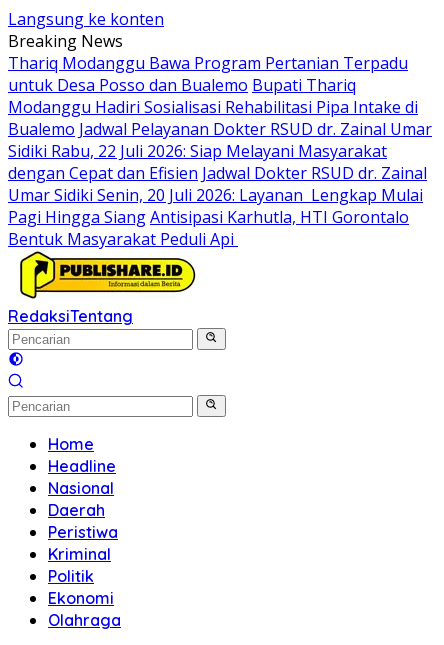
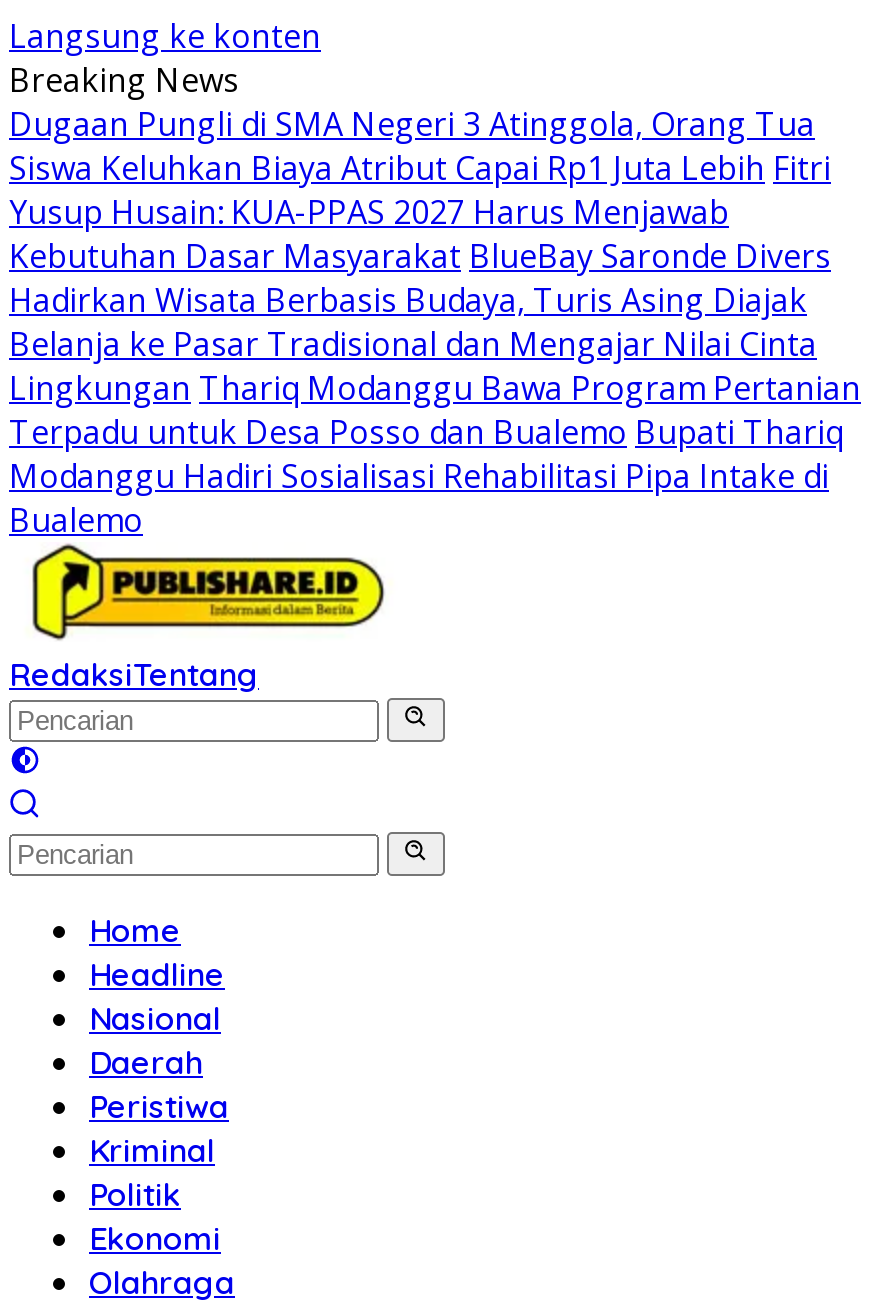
[8,52,408,96] Thariq Modanggu Bawa Program Pertanian Terpadu | untuk Desa Posso dan Bualemo Bupati Thariq -> [9,102,861,454] Dugaan Pungli di SMA Negeri 3 Atinggola, Orang Tua | Siswa Keluhkan Biaya Atribut Capai Rp1 Juta Lebih Fitri | Yusup Husain: KUA-PPAS 2027 Harus Menjawab | Kebutuhan Dasar Masyarakat BlueBay Saronde Divers | Hadirkan Wisata Berbasis Budaya, Turis Asing Diajak | Belanja ke Pasar Tradisional dan Mengajar Nilai Cinta | Lingkungan Thariq Modanggu Bawa Program Pertanian | Terpadu untuk Desa Posso dan Bualemo Bupati Thariq
moved [8,96,418,118] -> [9,454,829,498]: Modanggu Hadiri Sosialisasi Rehabilitasi Pipa Intake di
[8,118,432,250] Bualemo Jadwal Pelayanan Dokter RSUD dr. Zainal Umar | Sidiki Rabu, 22 Juli 2026: Siap Melayani Masyarakat | dengan Cepat dan Efisien Jadwal Dokter RSUD dr. Zainal | Umar Sidiki Senin, 20 Juli 2026: Layanan Lengkap Mulai | Pagi Hingga Siang Antisipasi Karhutla, HTI Gorontalo | Bentuk Masyarakat Peduli Api -> [9,498,143,542] Bualemo

